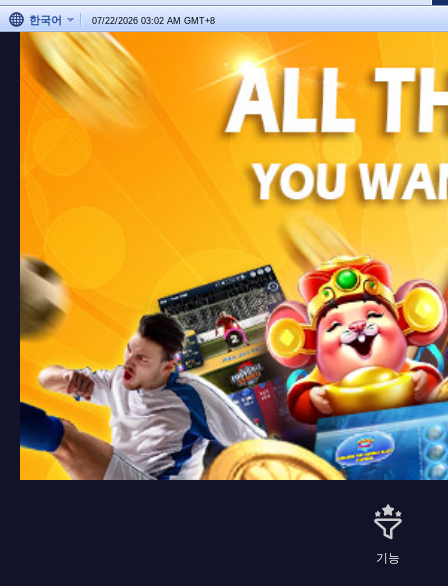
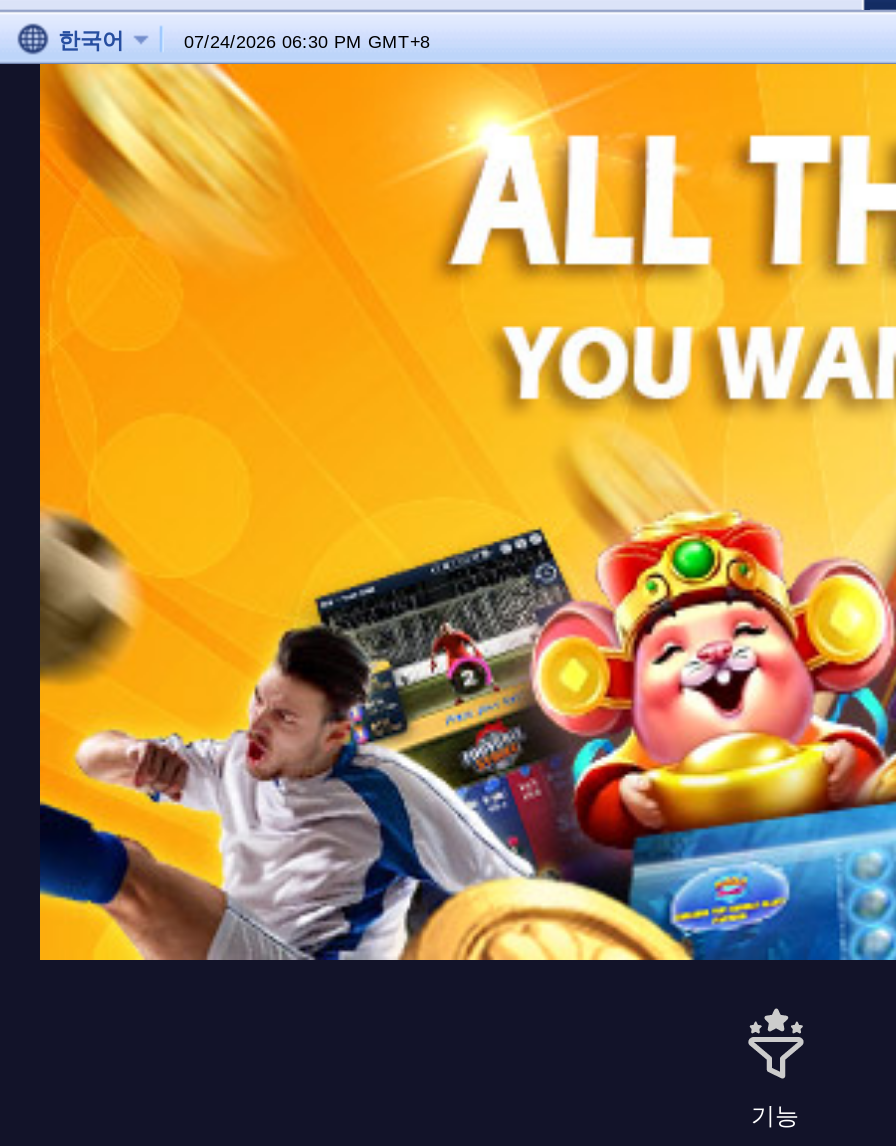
[92,16,215,26] 07/22/2026 03:02 AM GMT+8 -> [184,32,430,52] 07/24/2026 06:30 PM GMT+8

